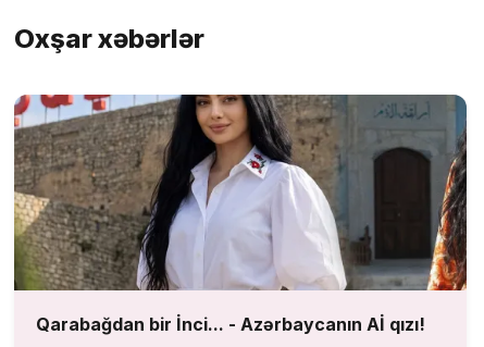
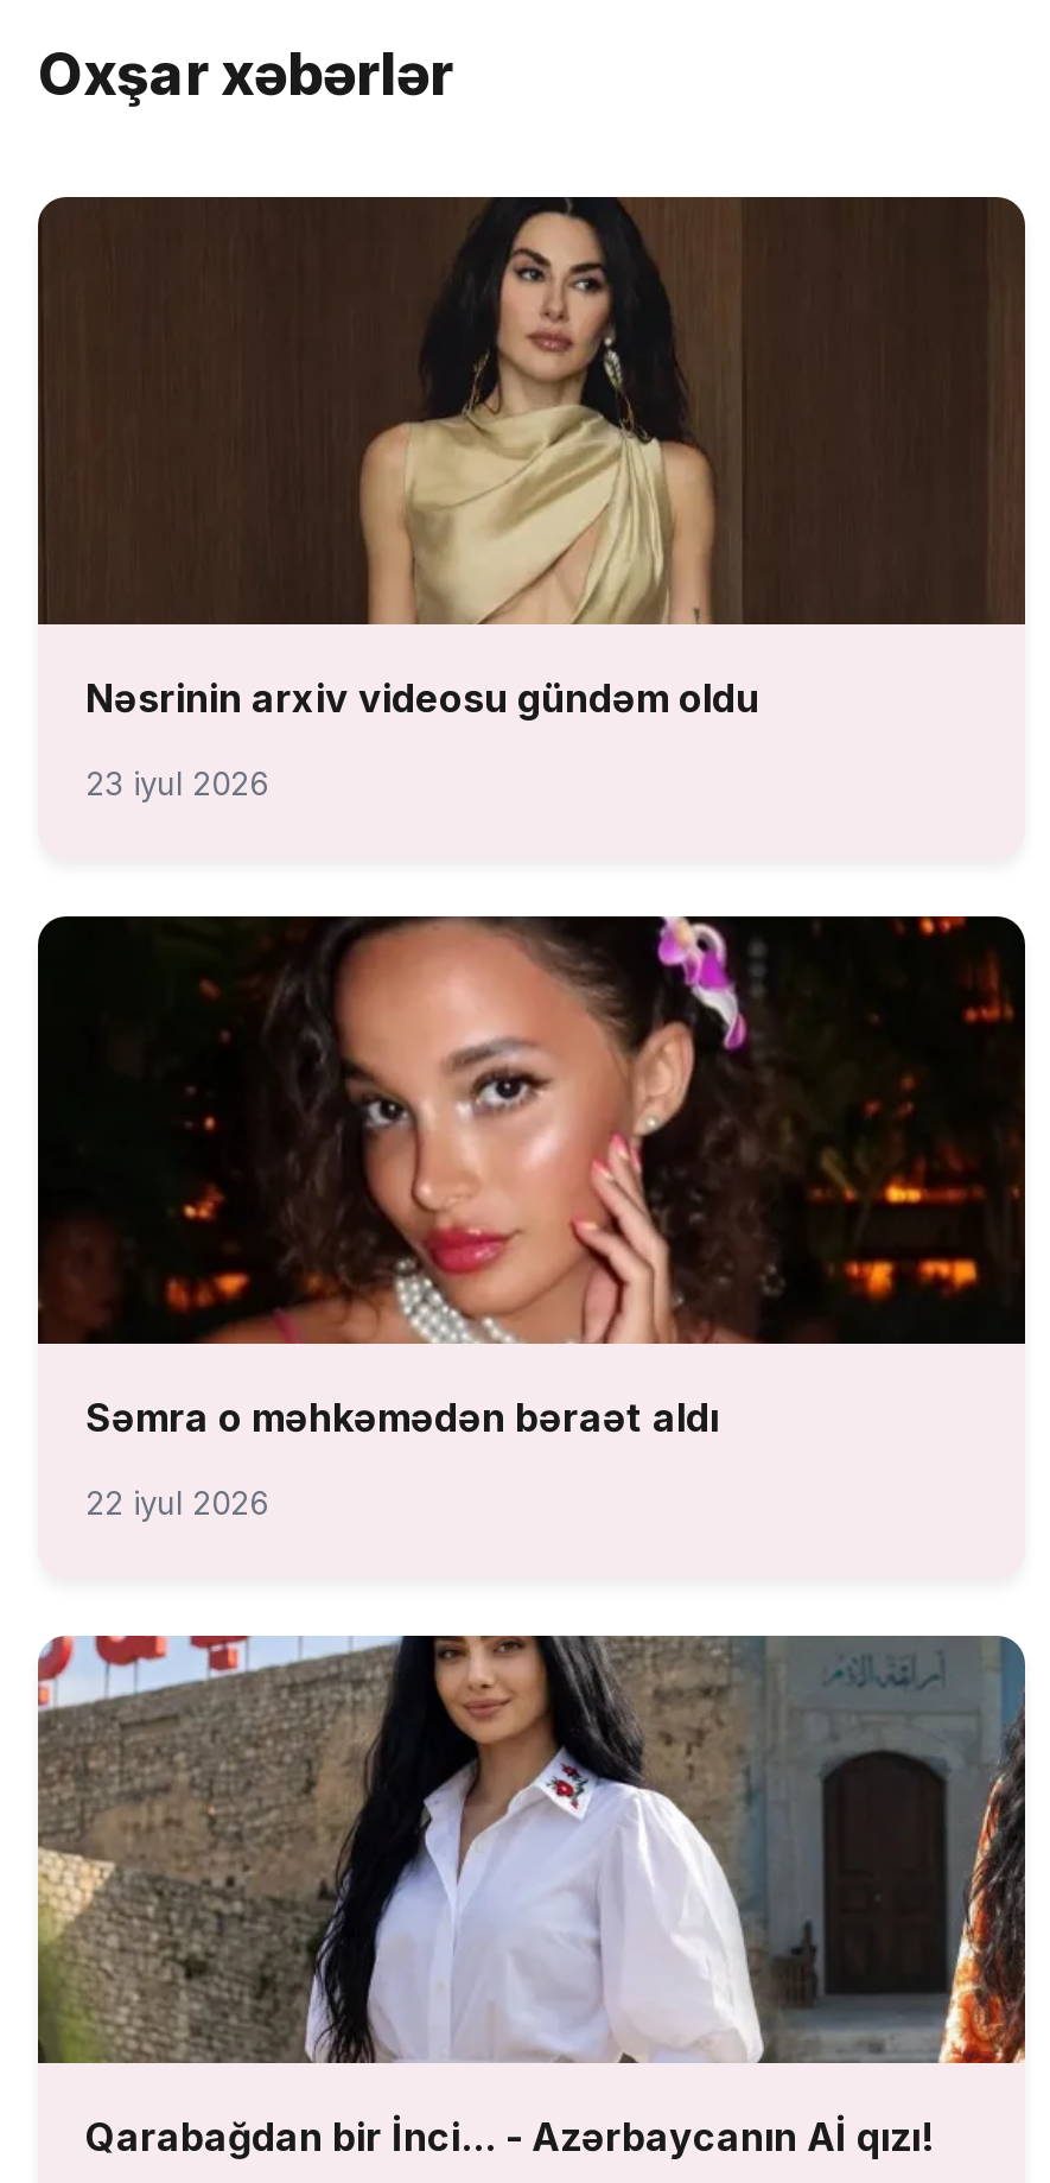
none -> [36,195,1025,802] [image] | Nəsrinin arxiv videosu gündəm oldu | 23 iyul 2026
none -> [36,914,1027,1522] [image] | Səmra o məhkəmədən bəraət aldı | 22 iyul 2026

